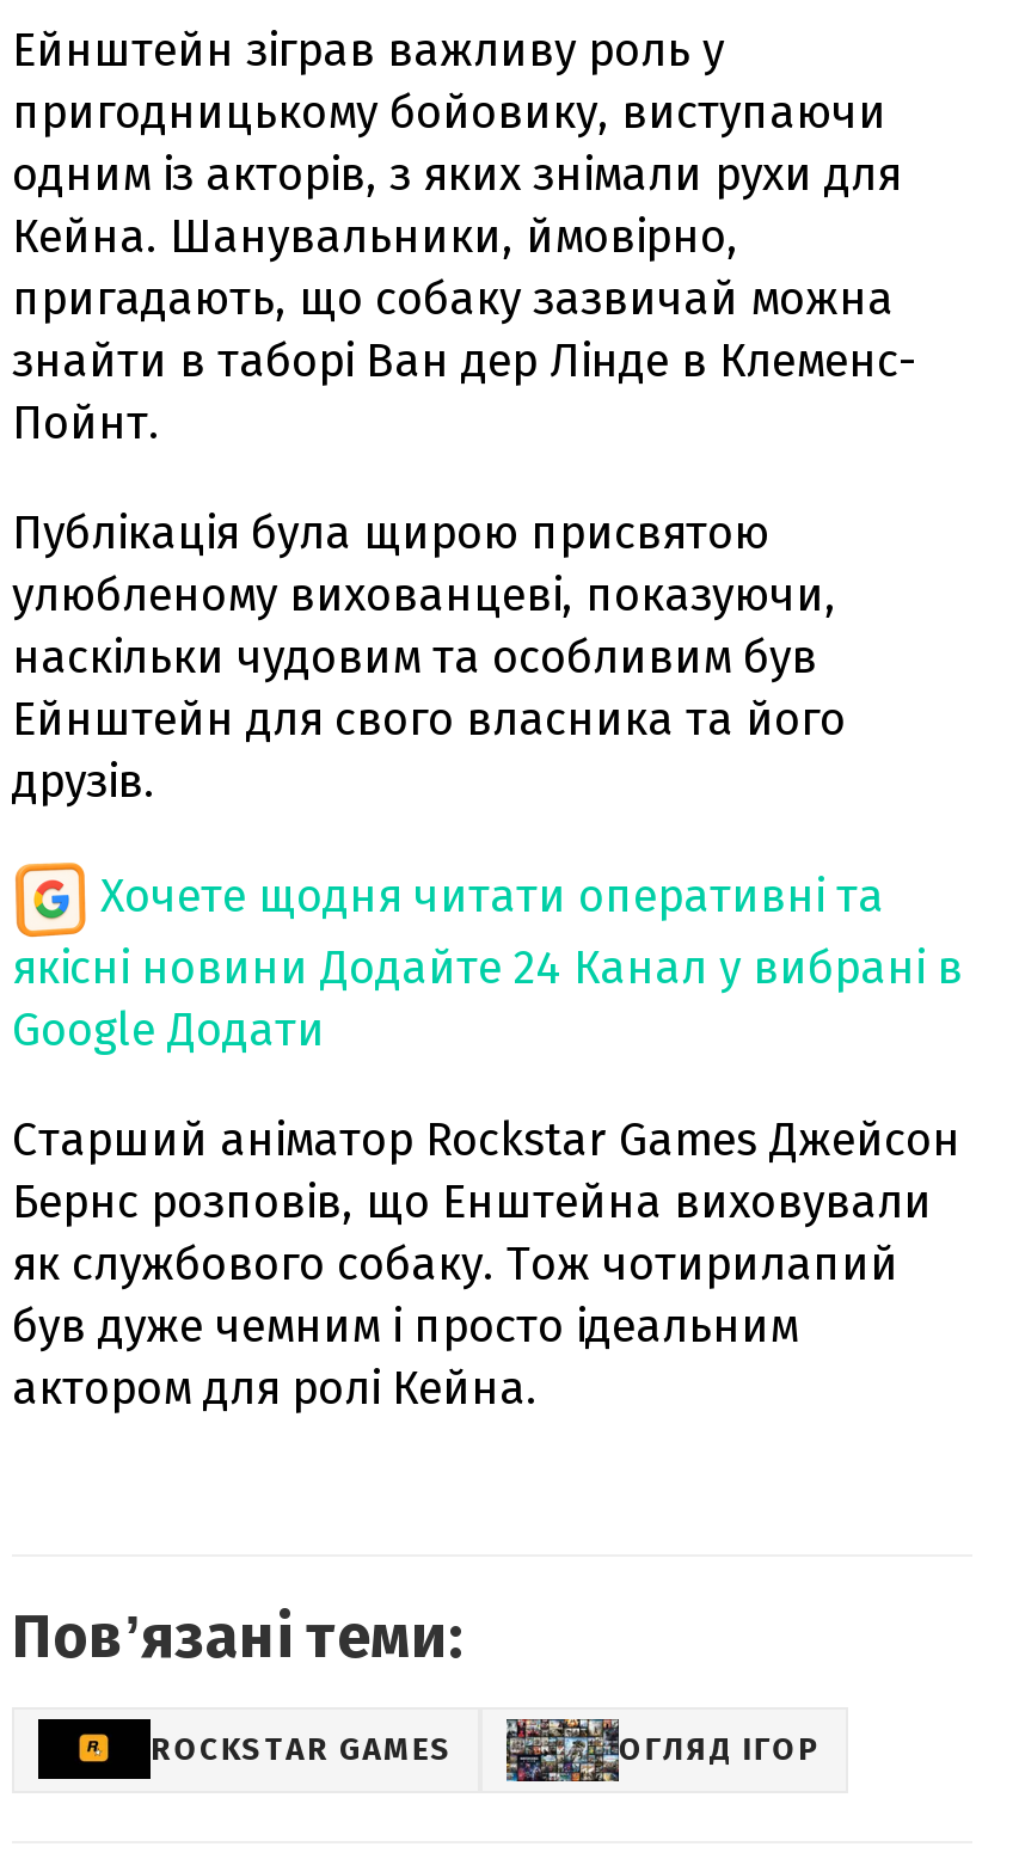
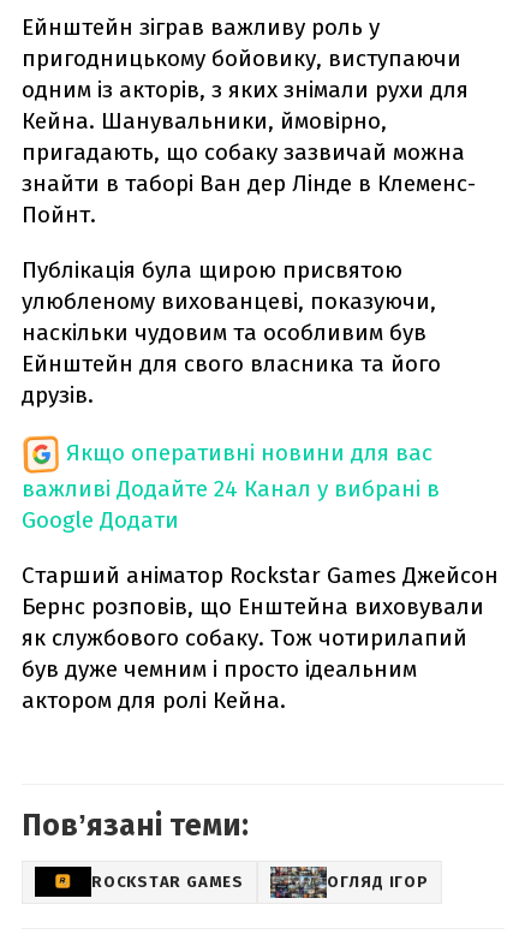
[12,868,963,994] Хочете щодня читати оперативні та | якісні новини Додайте 24 Канал у вибрані в -> [22,438,440,502] Якщо оперативні новини для вас | важливі Додайте 24 Канал у вибрані в

